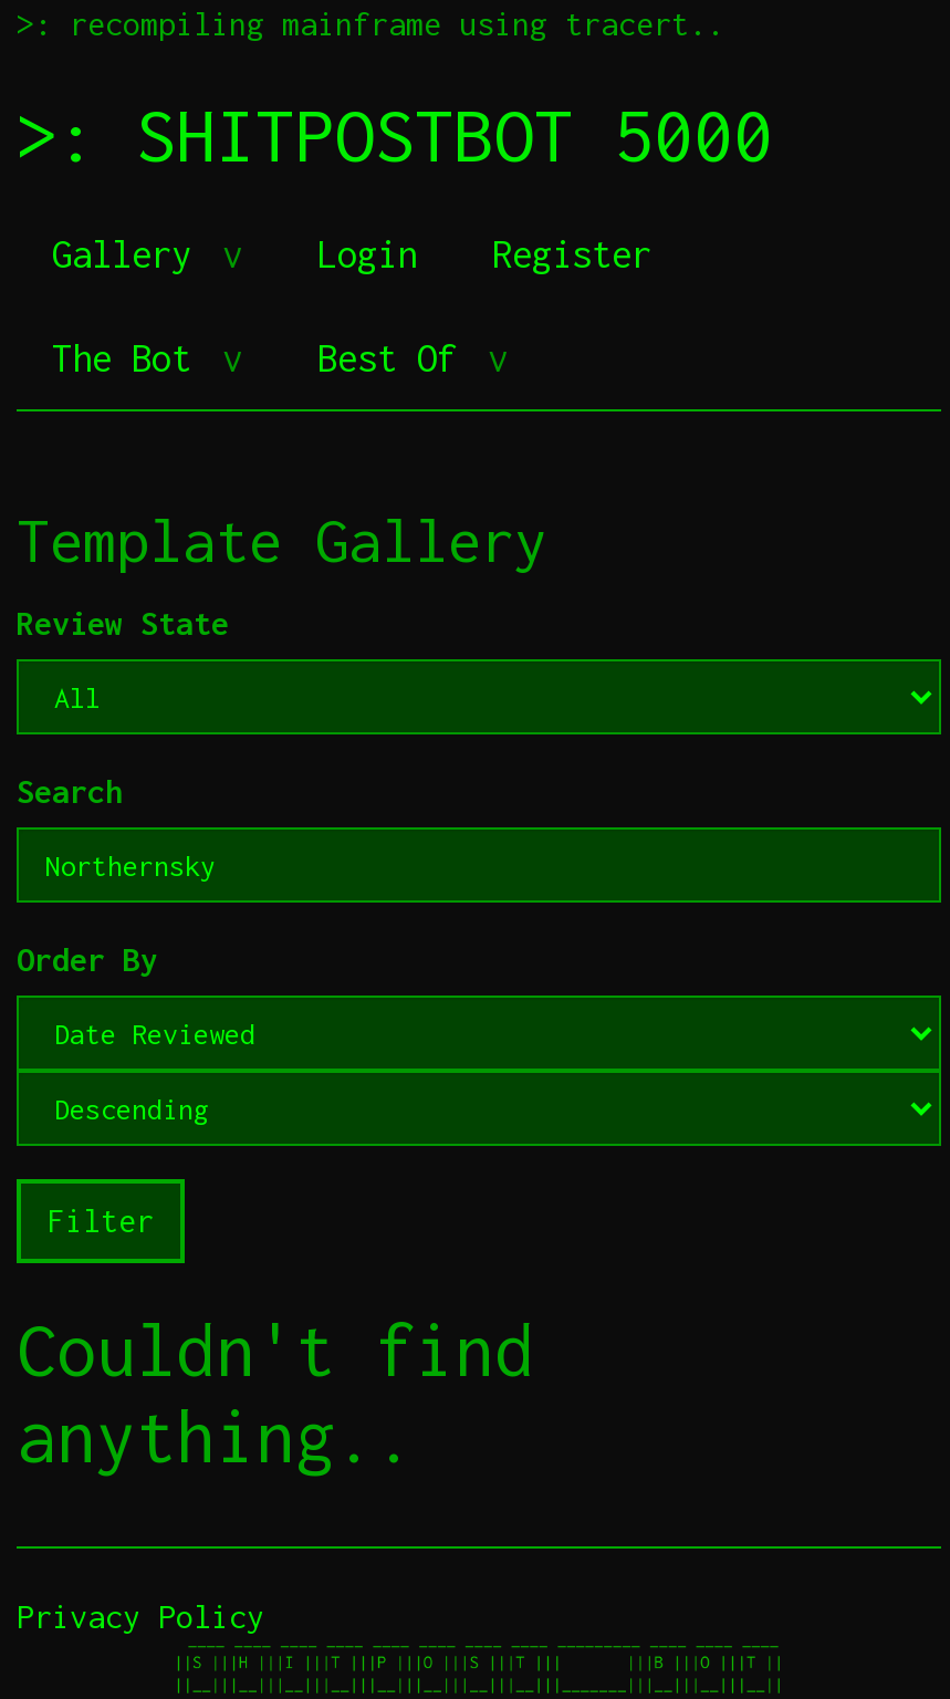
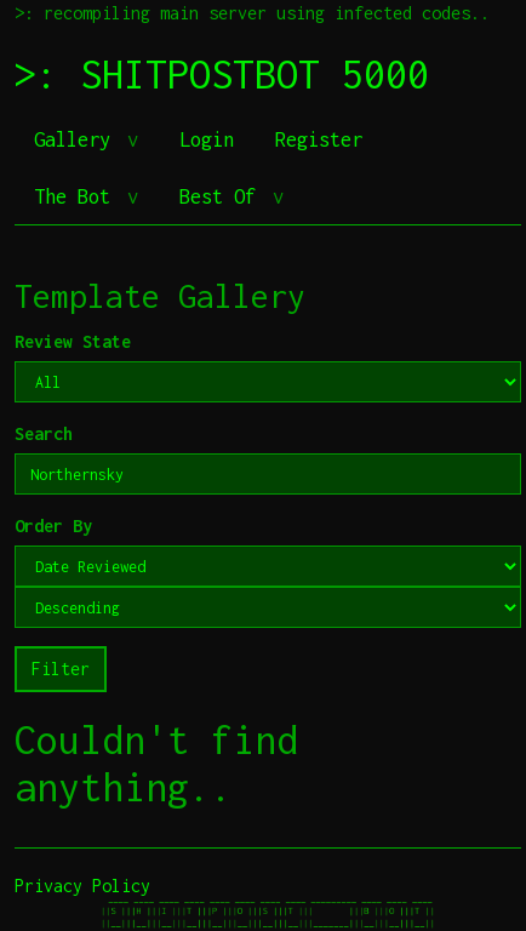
[17,4,724,42] >: recompiling mainframe using tracert.. -> [15,2,490,23] >: recompiling main server using infected codes..

